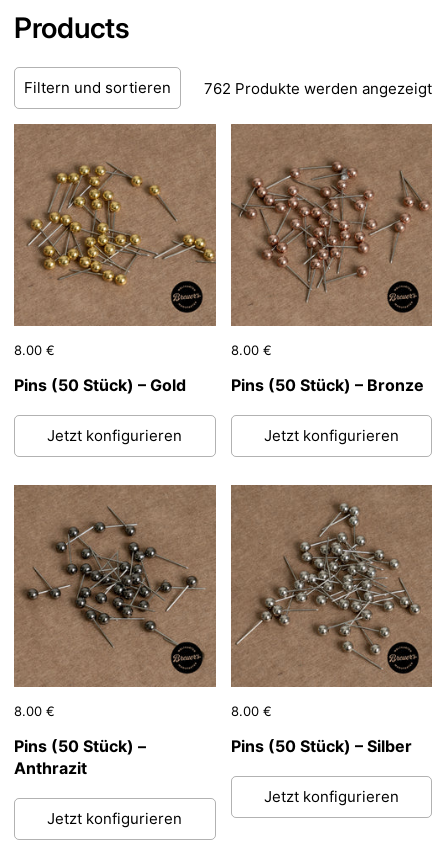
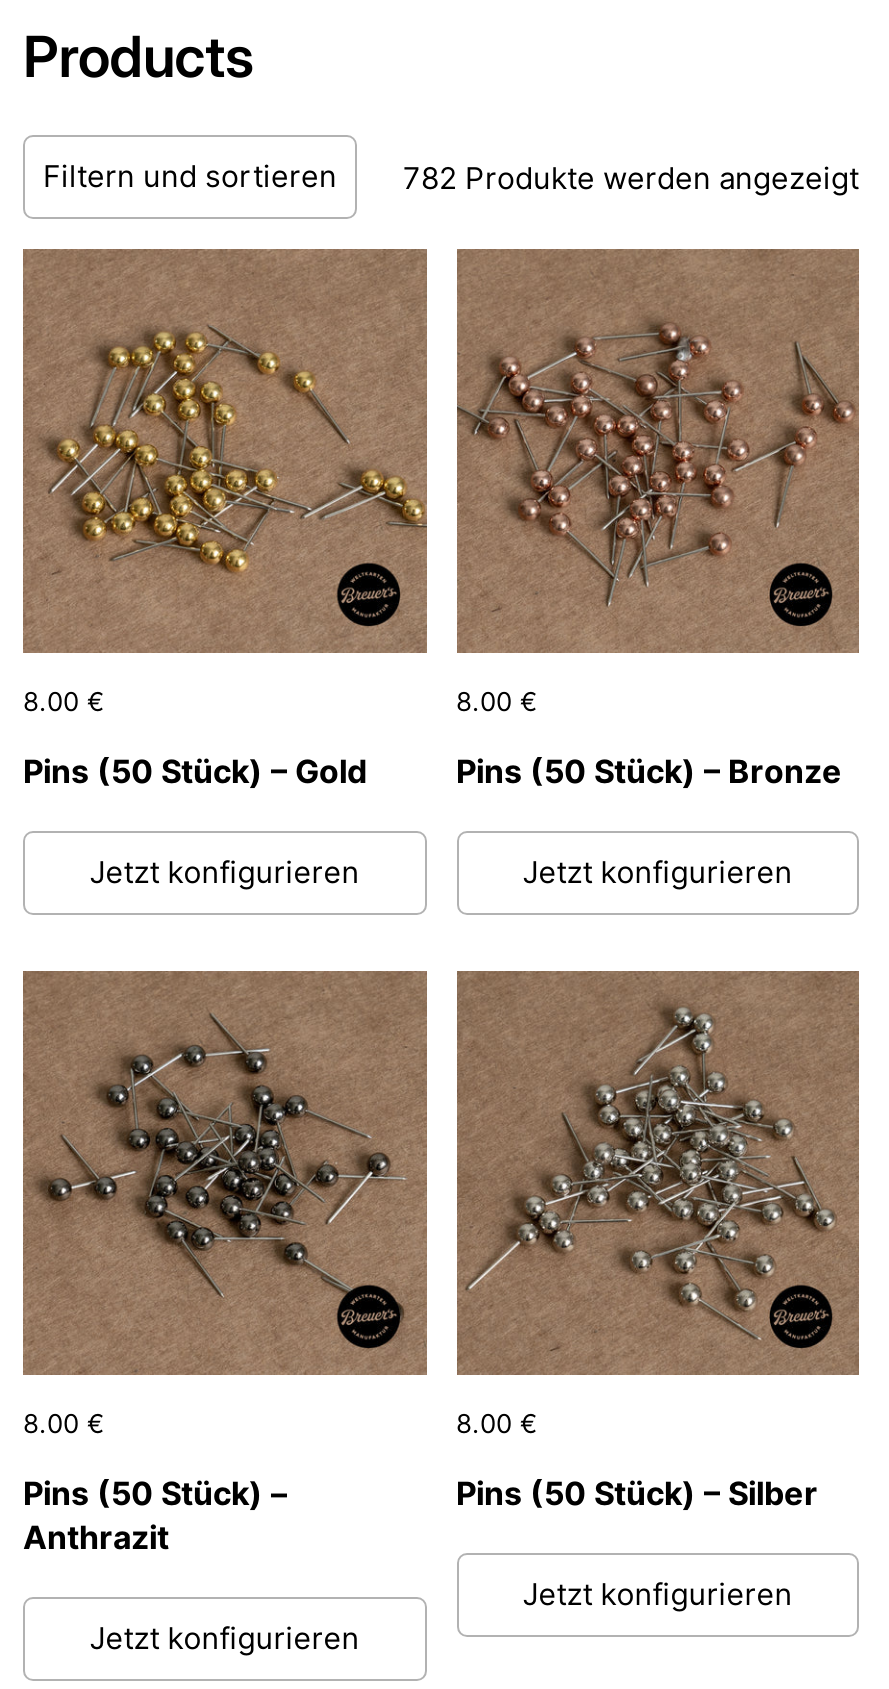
[204,78,432,97] 762 Produkte werden angezeigt -> [403,158,859,196] 782 Produkte werden angezeigt

